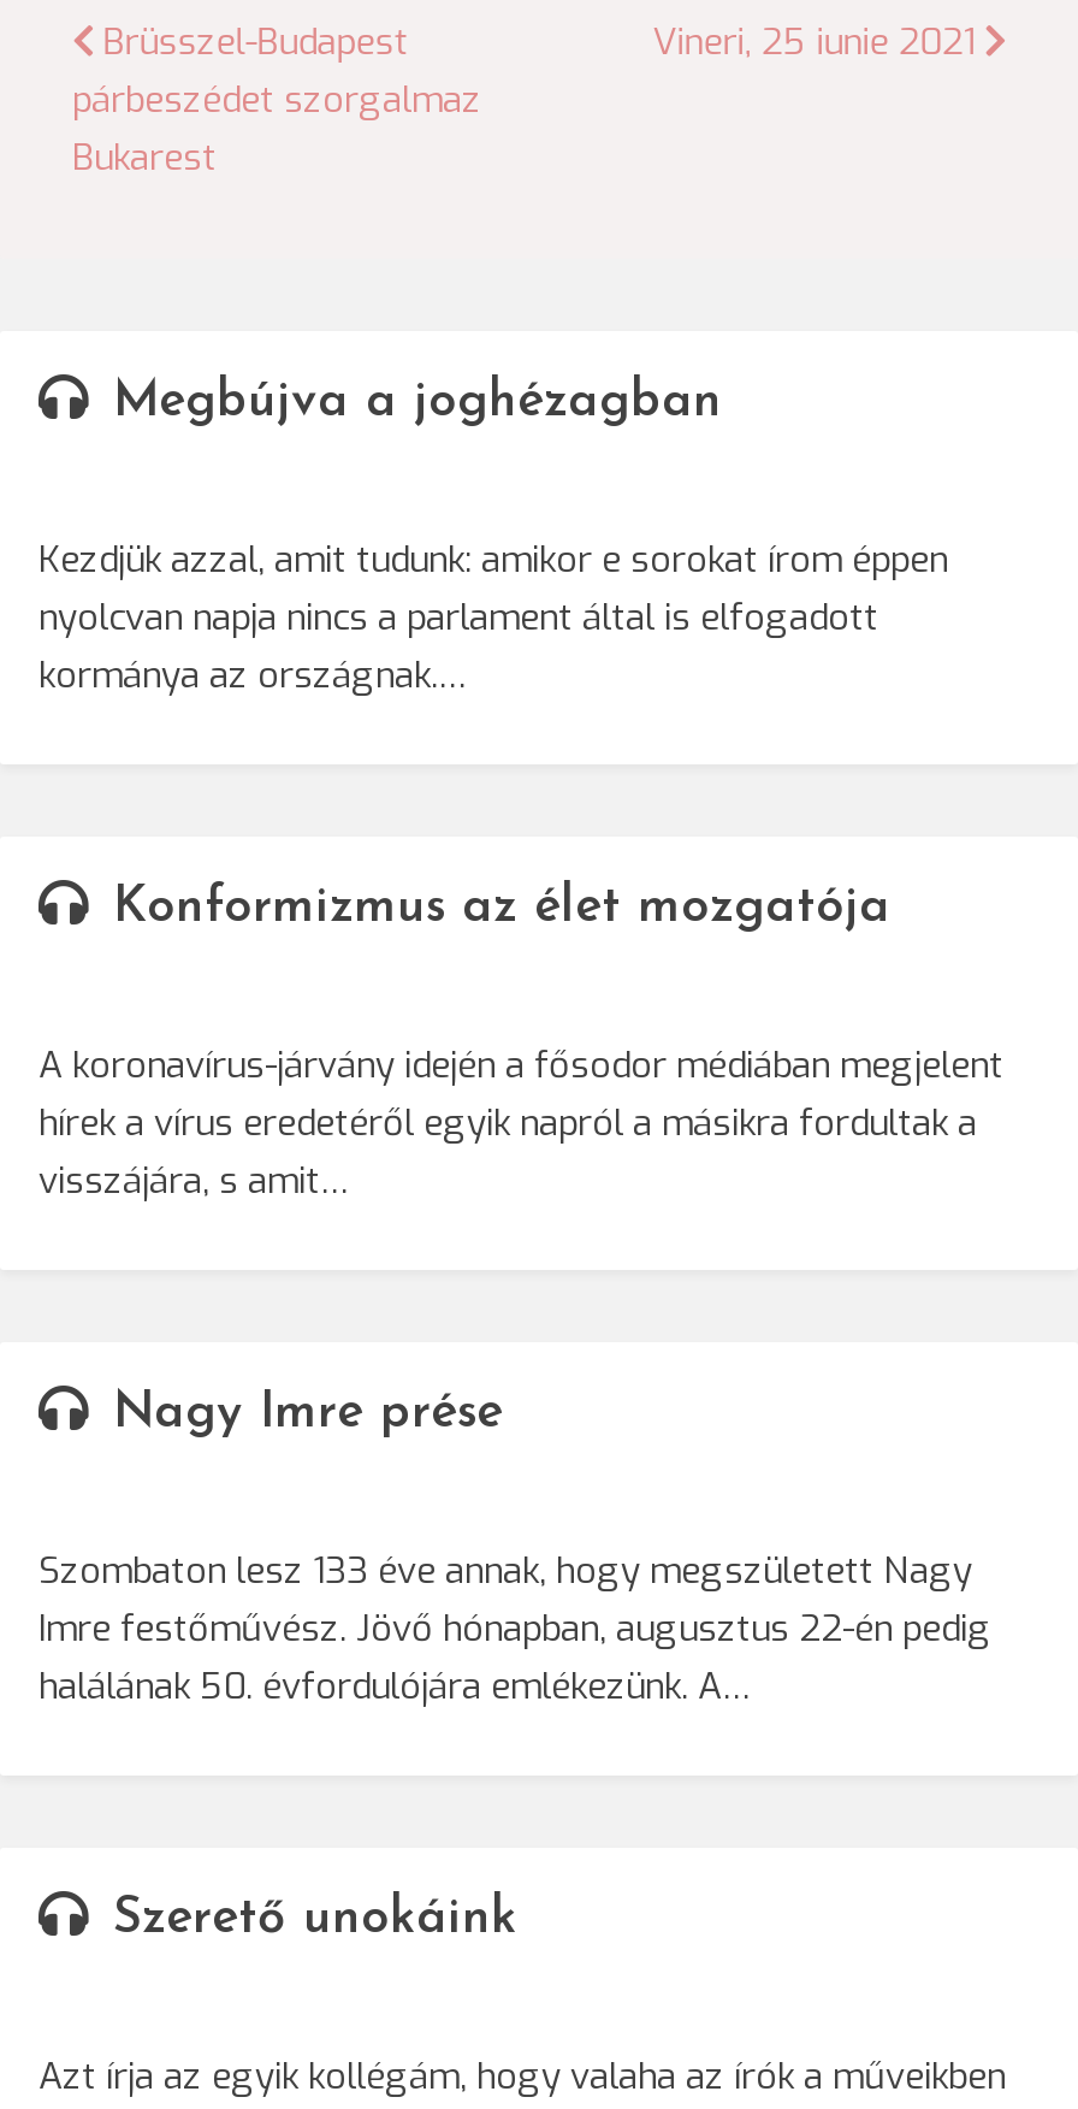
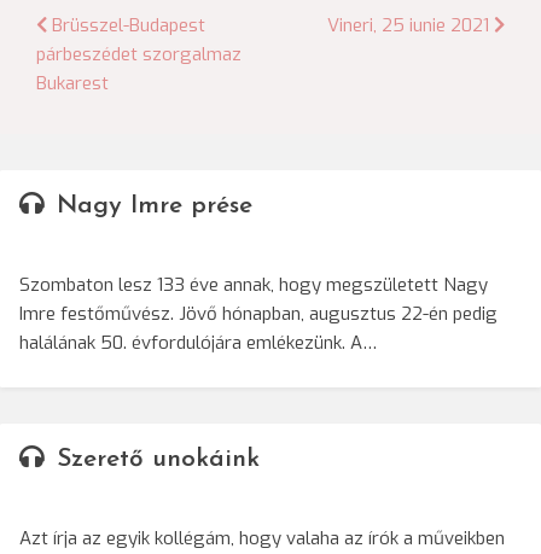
[38,378,948,701] Megbújva a joghézagban | Kezdjük azzal, amit tudunk: amikor e sorokat írom éppen | nyolcvan napja nincs a parlament által is elfogadott | kormánya az országnak.… -> none
[38,884,1003,1206] Konformizmus az élet mozgatója | A koronavírus-járvány idején a fősodor médiában megjelent | hírek a vírus eredetéről egyik napról a másikra fordultak a | visszájára, s amit… -> none

